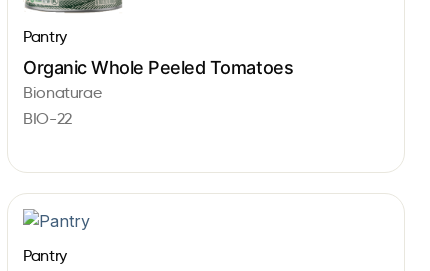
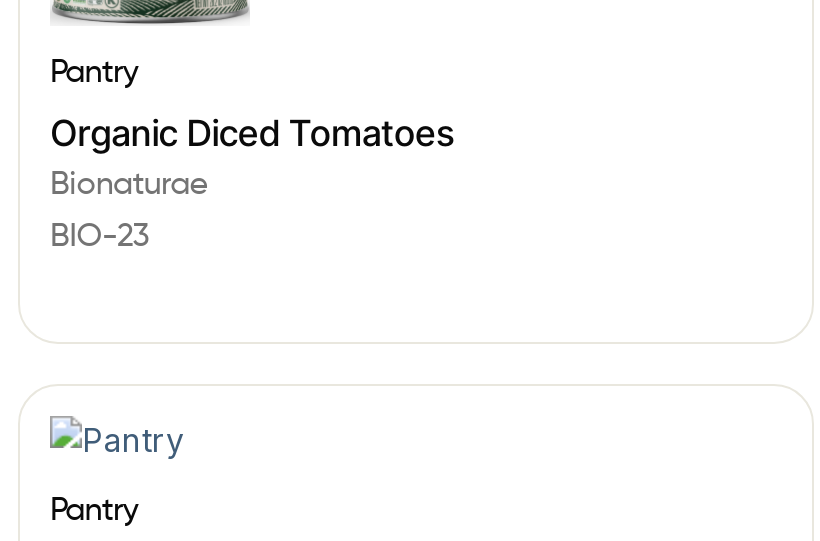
[23,56,293,77] Organic Whole Peeled Tomatoes -> [50,113,455,155] Organic Diced Tomatoes
[23,108,72,127] BIO-22 -> [50,217,150,255] BIO-23

